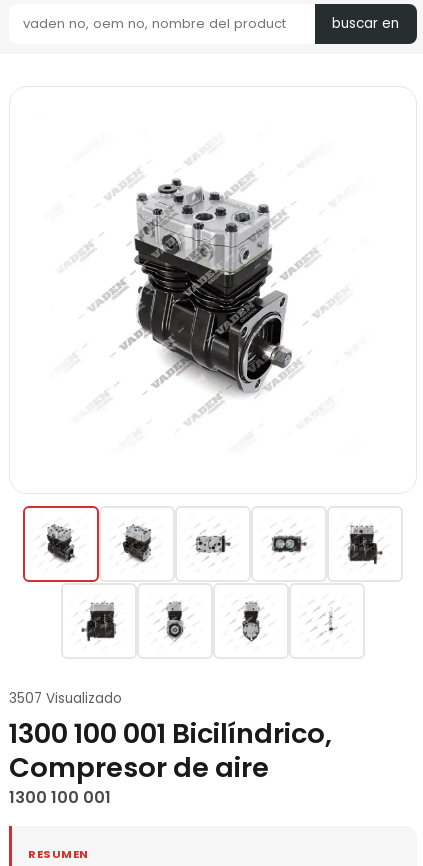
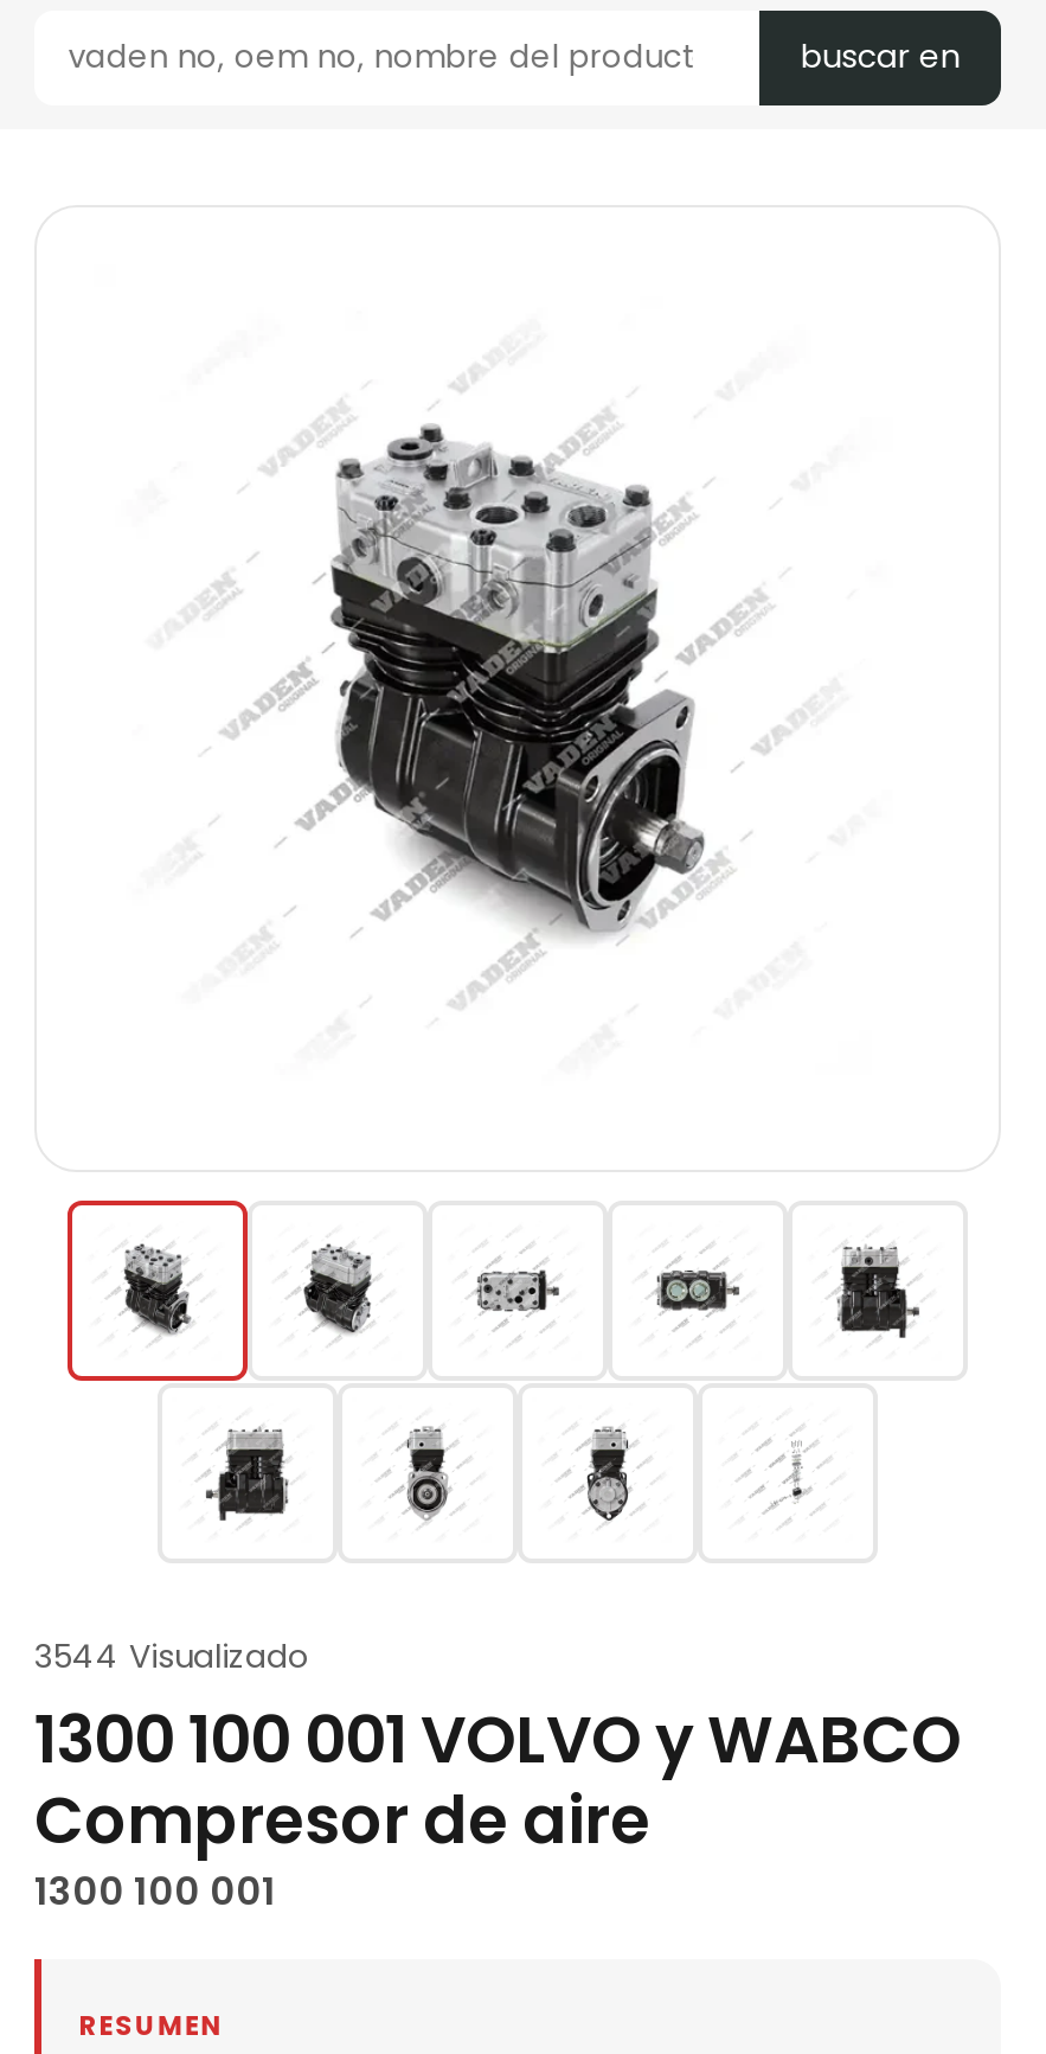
[9,689,332,753] 3507 Visualizado | 1300 100 001 Bicilíndrico, -> [34,1634,961,1786] 3544 Visualizado | 1300 100 001 VOLVO y WABCO

